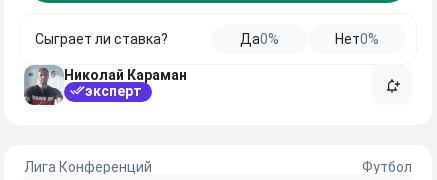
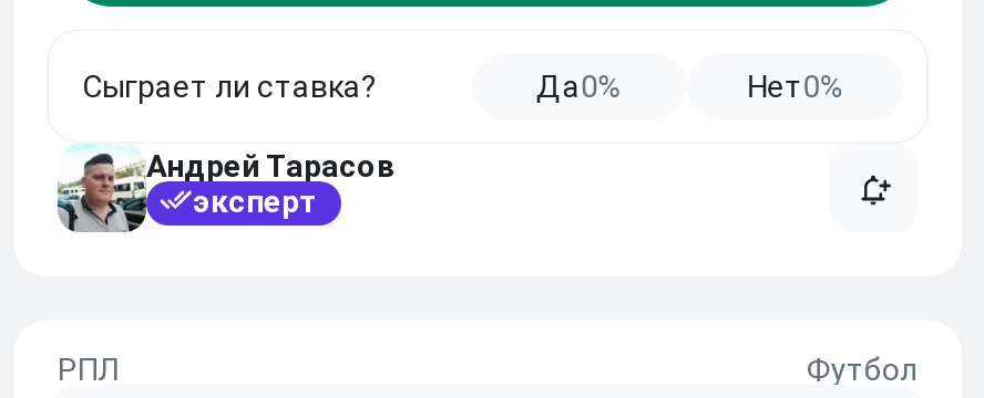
[23,65,187,106] [image] | Николай Караман -> [58,146,394,232] [image] | Андрей Тарасов
[24,159,152,175] Лига Конференций -> [58,352,120,388] РПЛ

